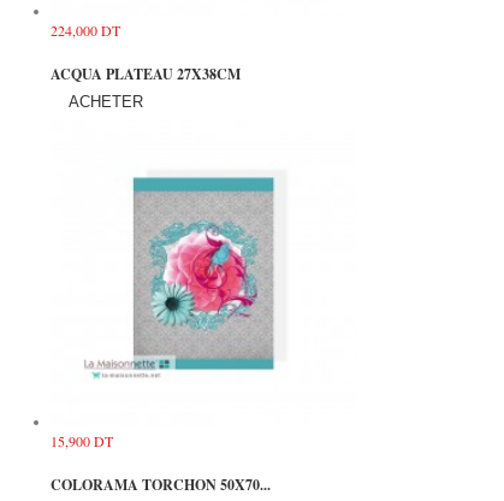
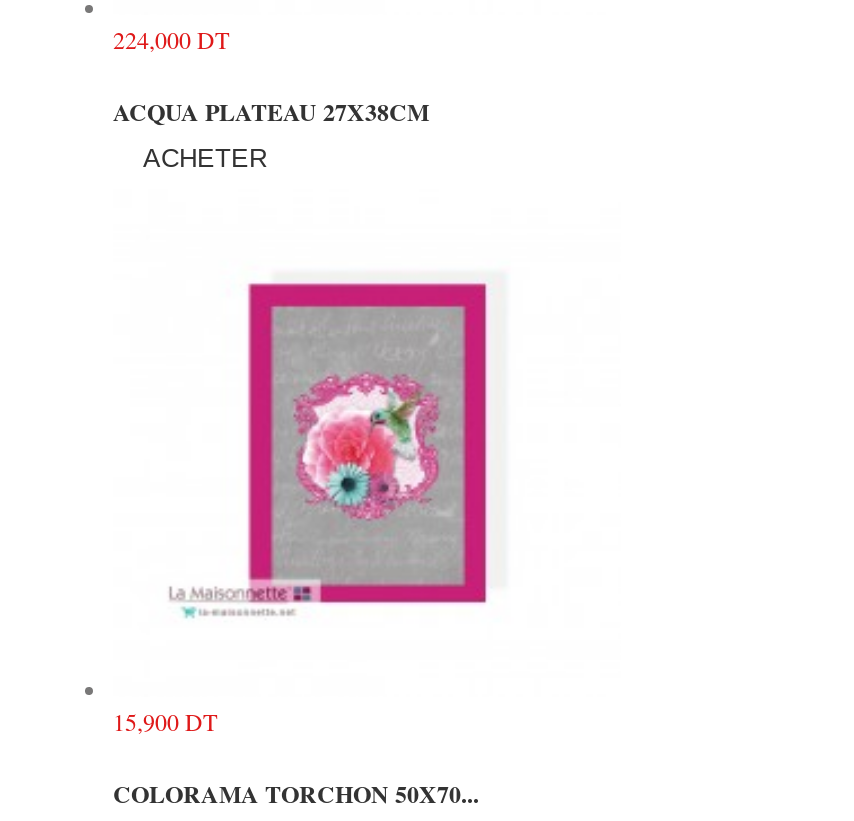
[131,176,277,371] [image] -> [247,281,489,605] [image]

